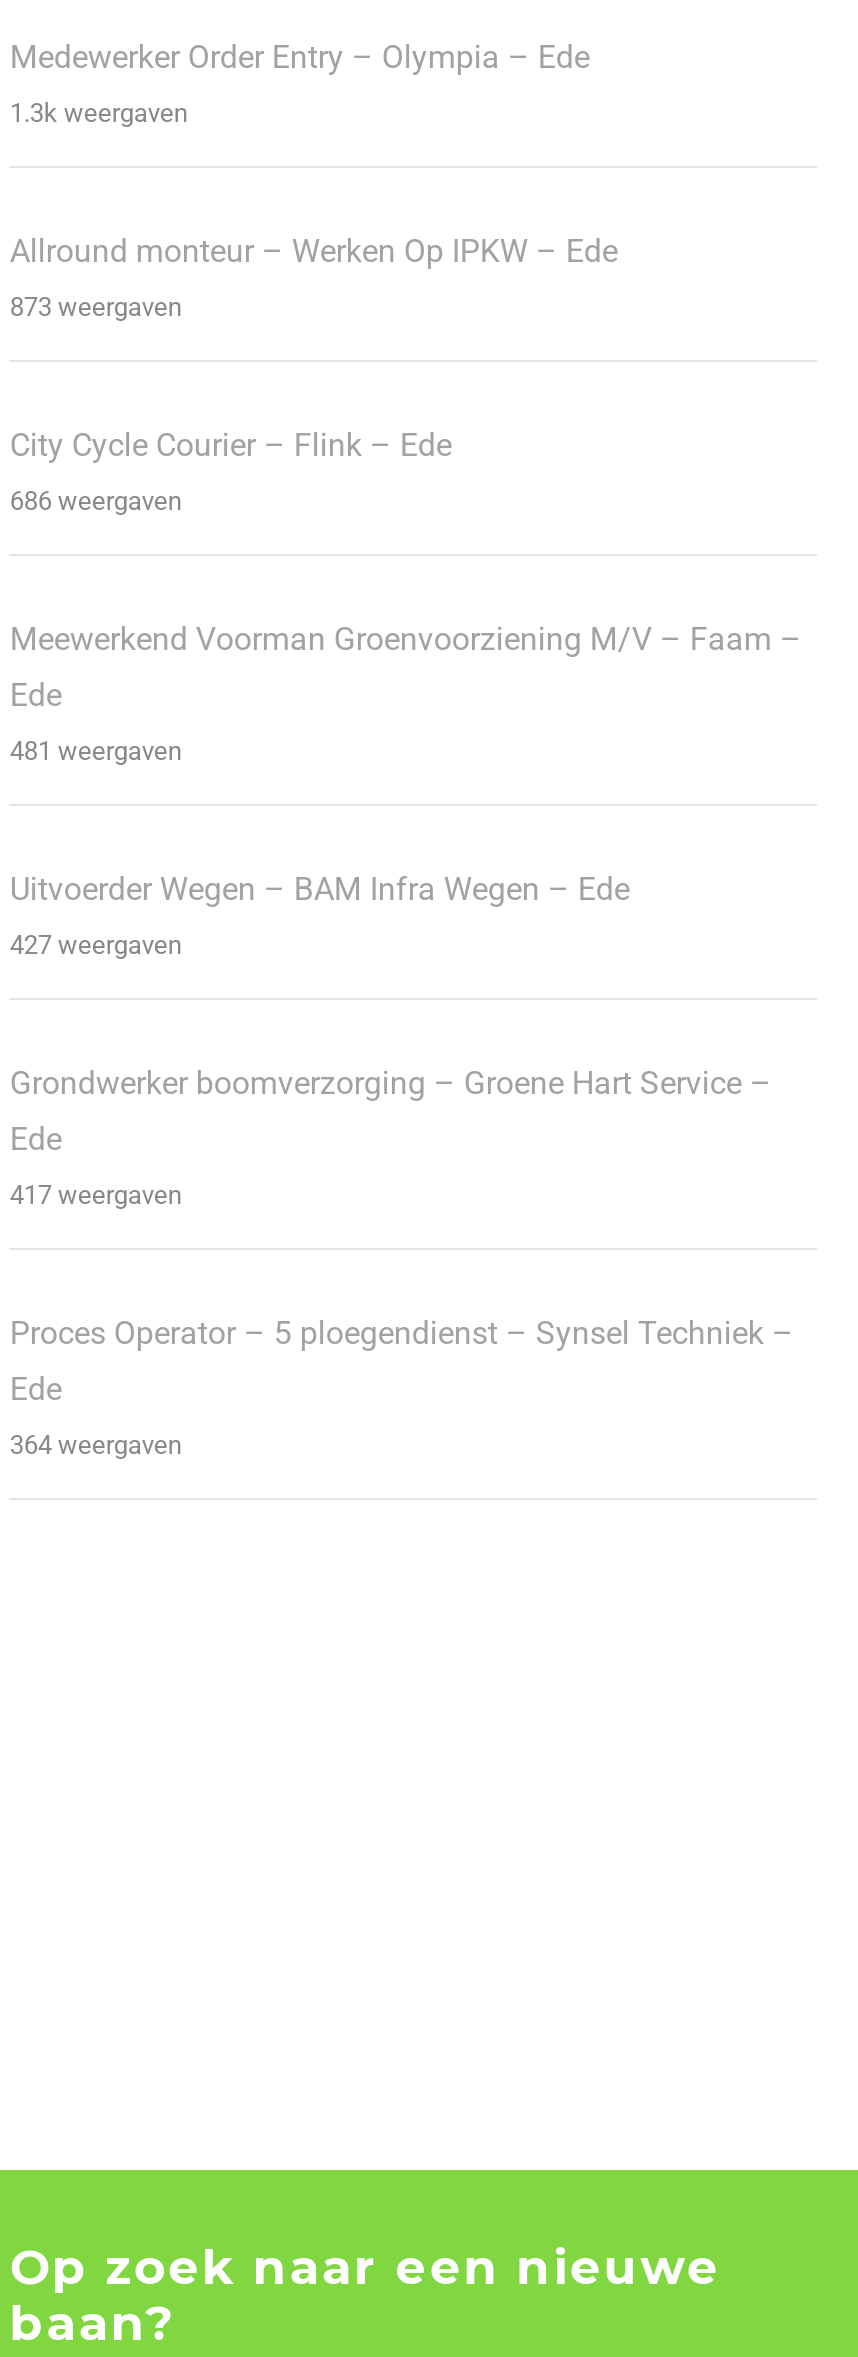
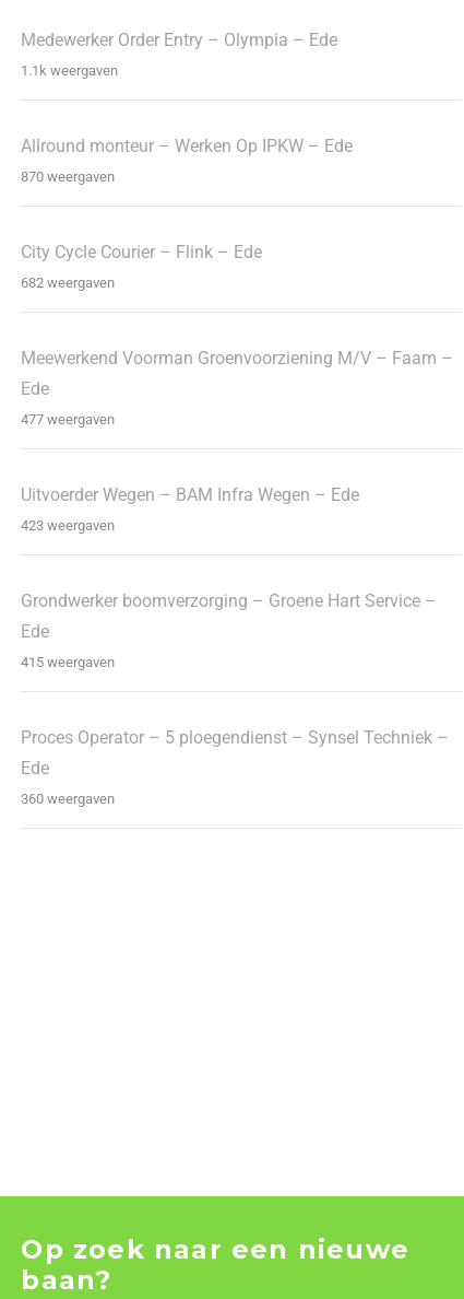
[10,98,188,128] 1.3k weergaven -> [21,62,118,79] 1.1k weergaven
[10,292,182,322] 873 weergaven -> [21,168,115,185] 870 weergaven
[10,486,182,516] 686 weergaven -> [21,274,115,291] 682 weergaven
[10,736,182,766] 481 weergaven -> [21,411,115,427] 477 weergaven
[10,930,182,960] 427 weergaven -> [21,517,115,533] 423 weergaven
[10,1180,182,1210] 417 weergaven -> [21,654,115,670] 415 weergaven
[10,1430,182,1460] 364 weergaven -> [21,790,115,807] 360 weergaven

